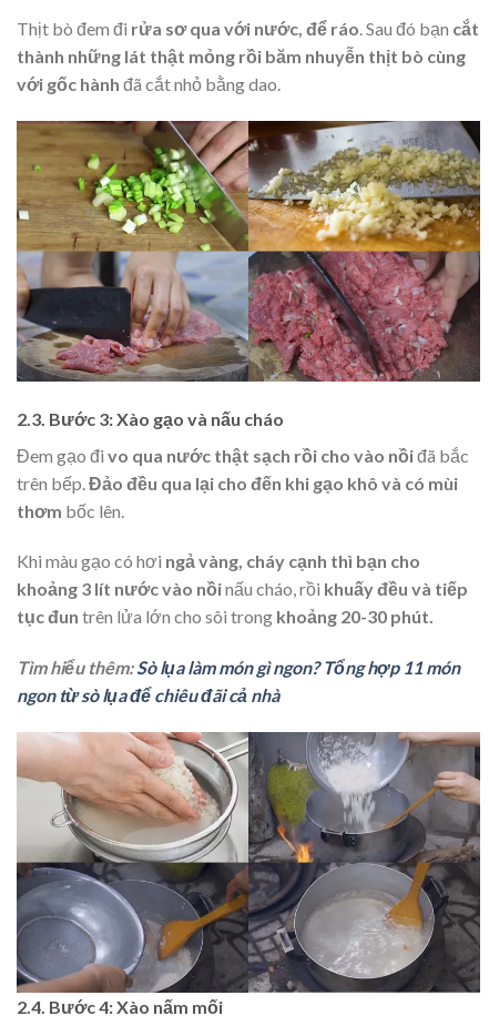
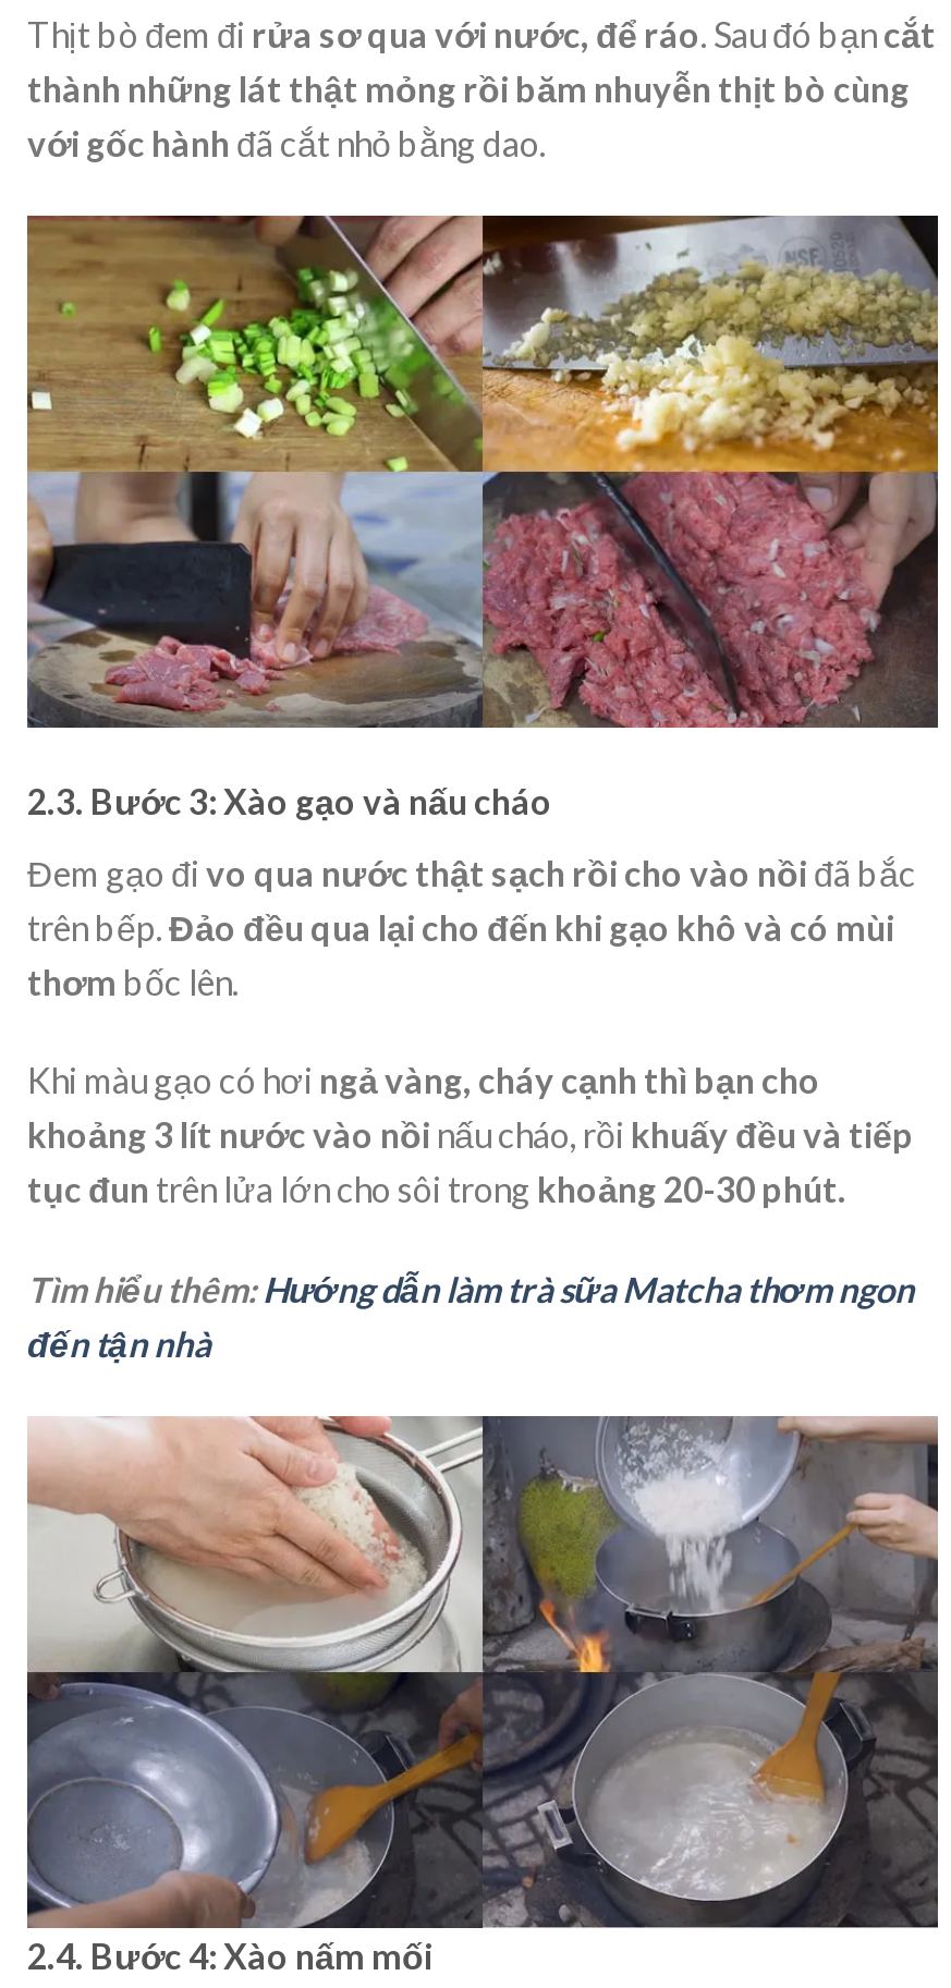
[17,657,460,706] Tìm hiểu thêm: Sò lụa làm món gì ngon? Tổng hợp 11 món | ngon từ sò lụa để chiêu đãi cả nhà -> [27,1268,914,1364] Tìm hiểu thêm: Hướng dẫn làm trà sữa Matcha thơm ngon | đến tận nhà

